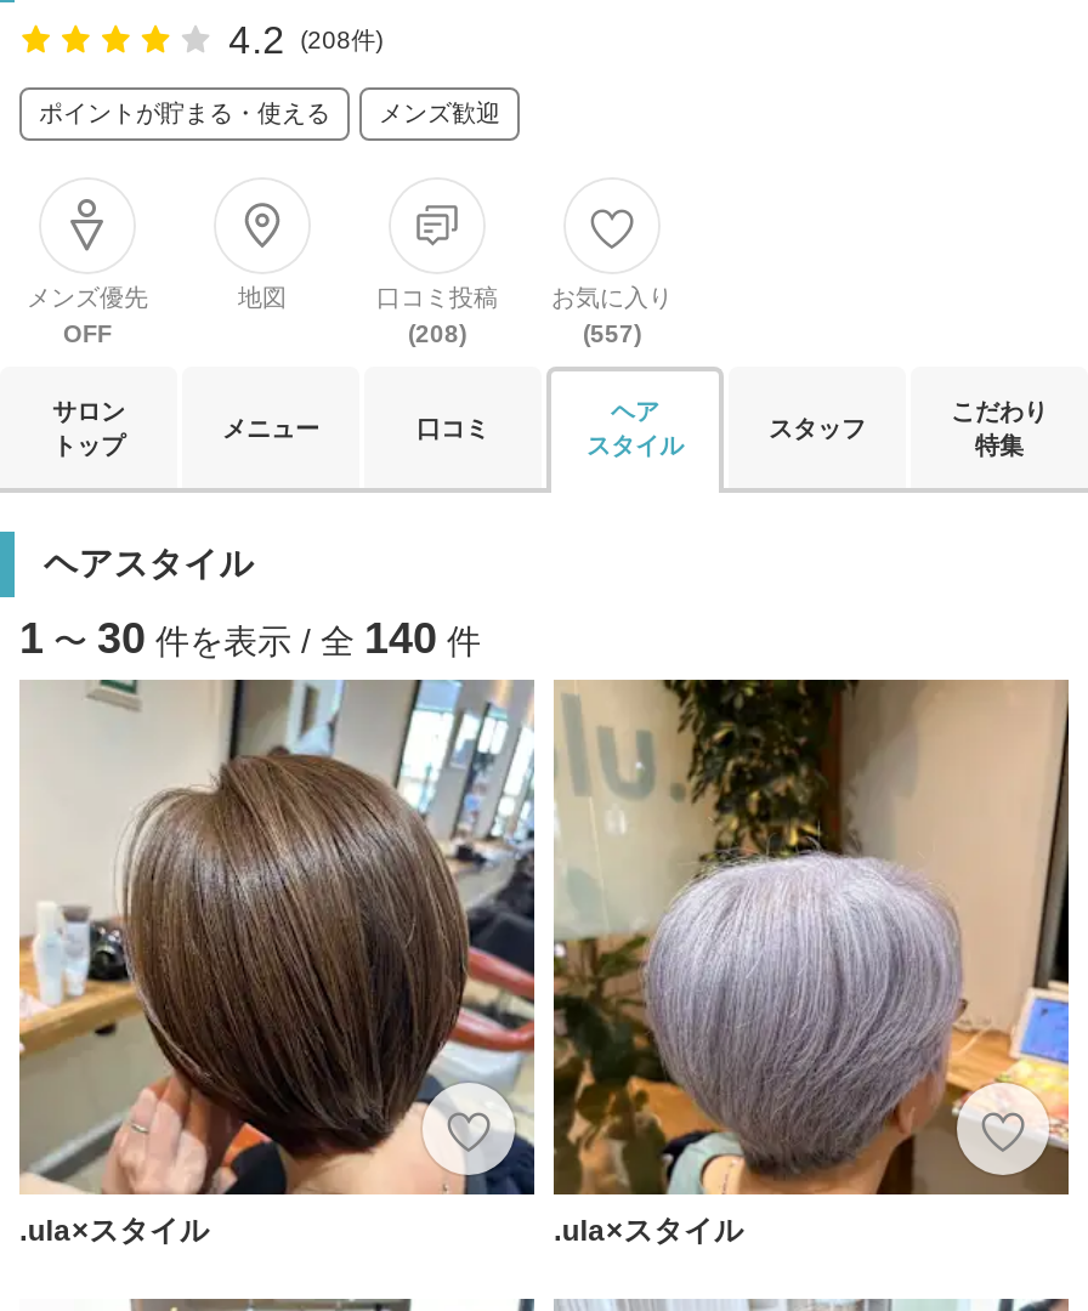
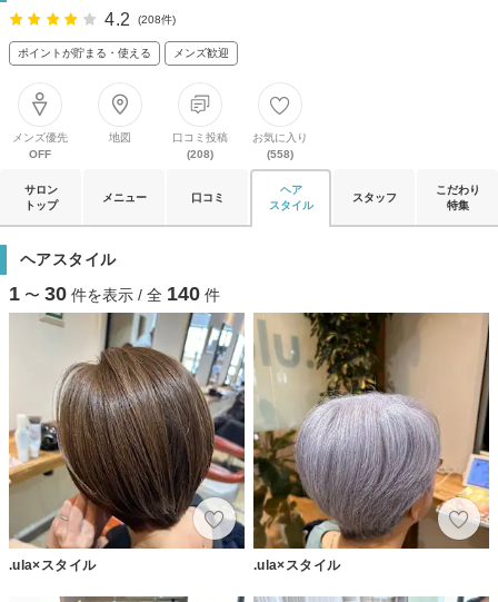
[583,320,641,346] (557) -> [267,148,293,160] (558)

